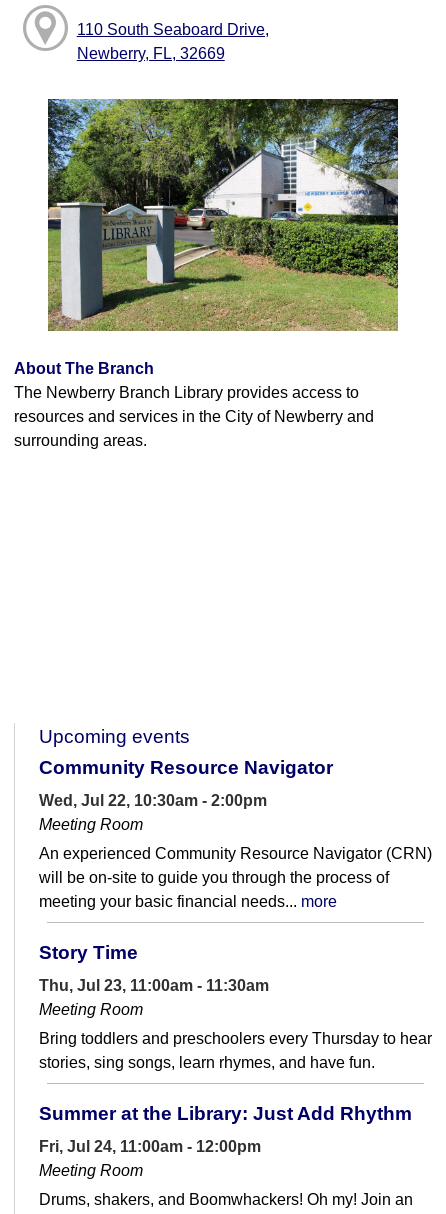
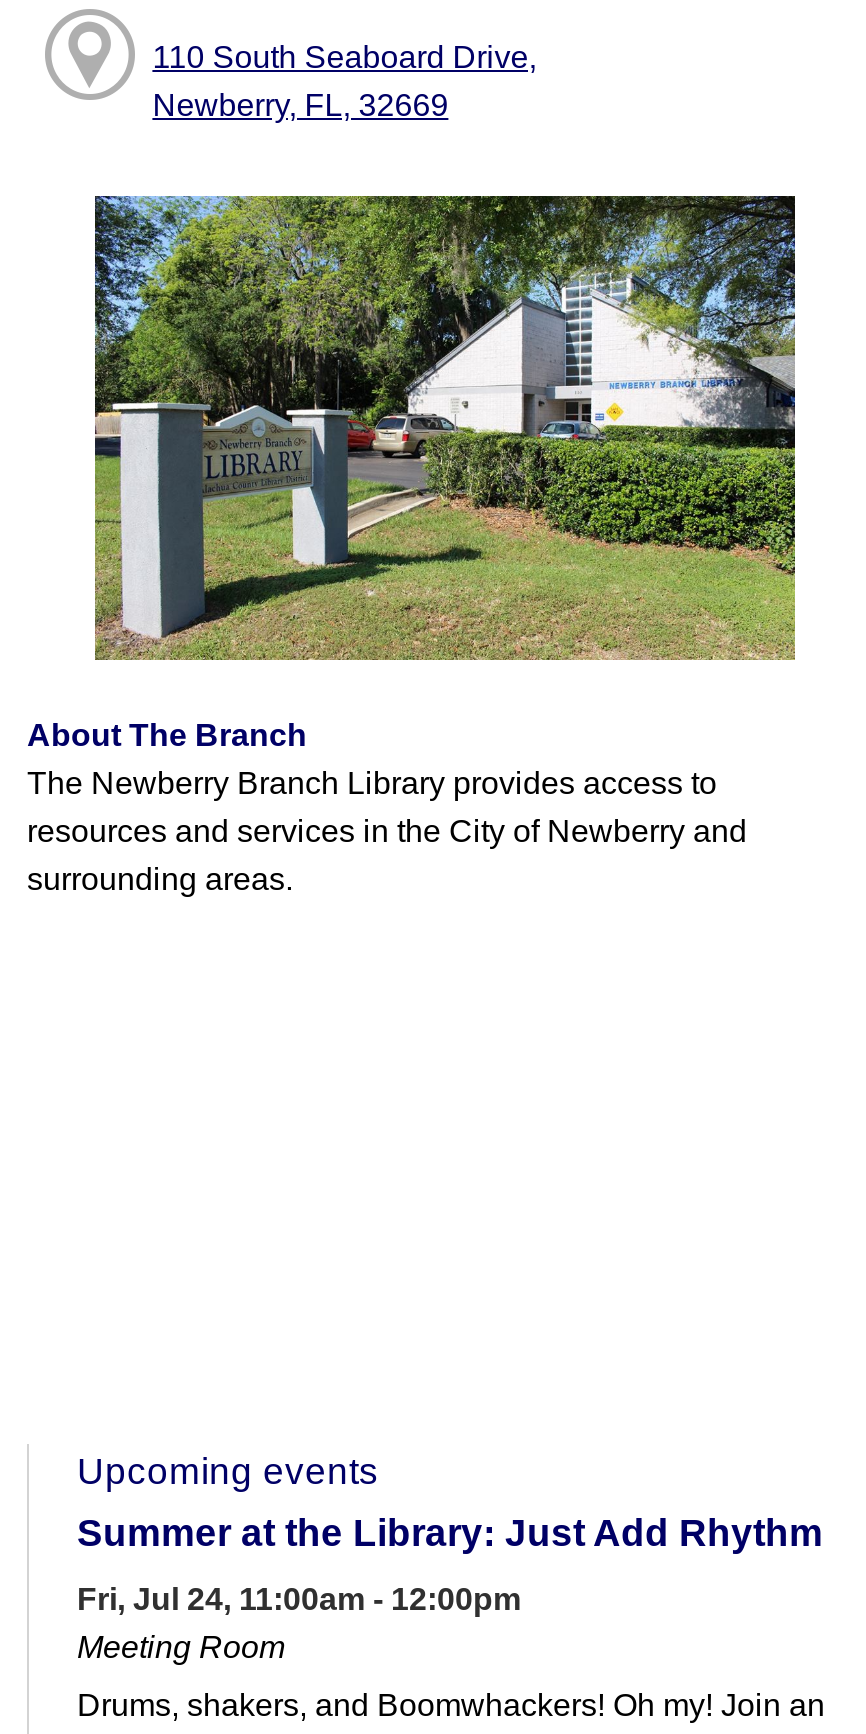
[39,757,432,1071] Community Resource Navigator | Wed, Jul 22, 10:30am - 2:00pm | Meeting Room | An experienced Community Resource Navigator (CRN) | will be on-site to guide you through the process of | meeting your basic financial needs... more | Story Time | Thu, Jul 23, 11:00am - 11:30am | Meeting Room | Bring toddlers and preschoolers every Thursday to hear | stories, sing songs, learn rhymes, and have fun. -> none

